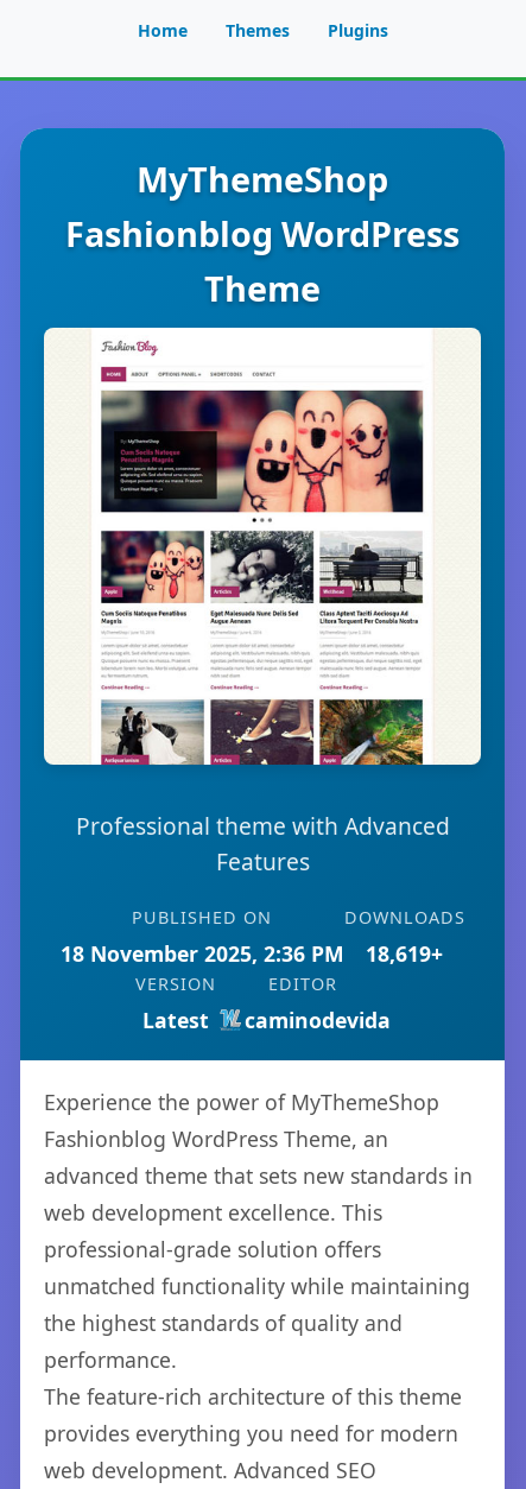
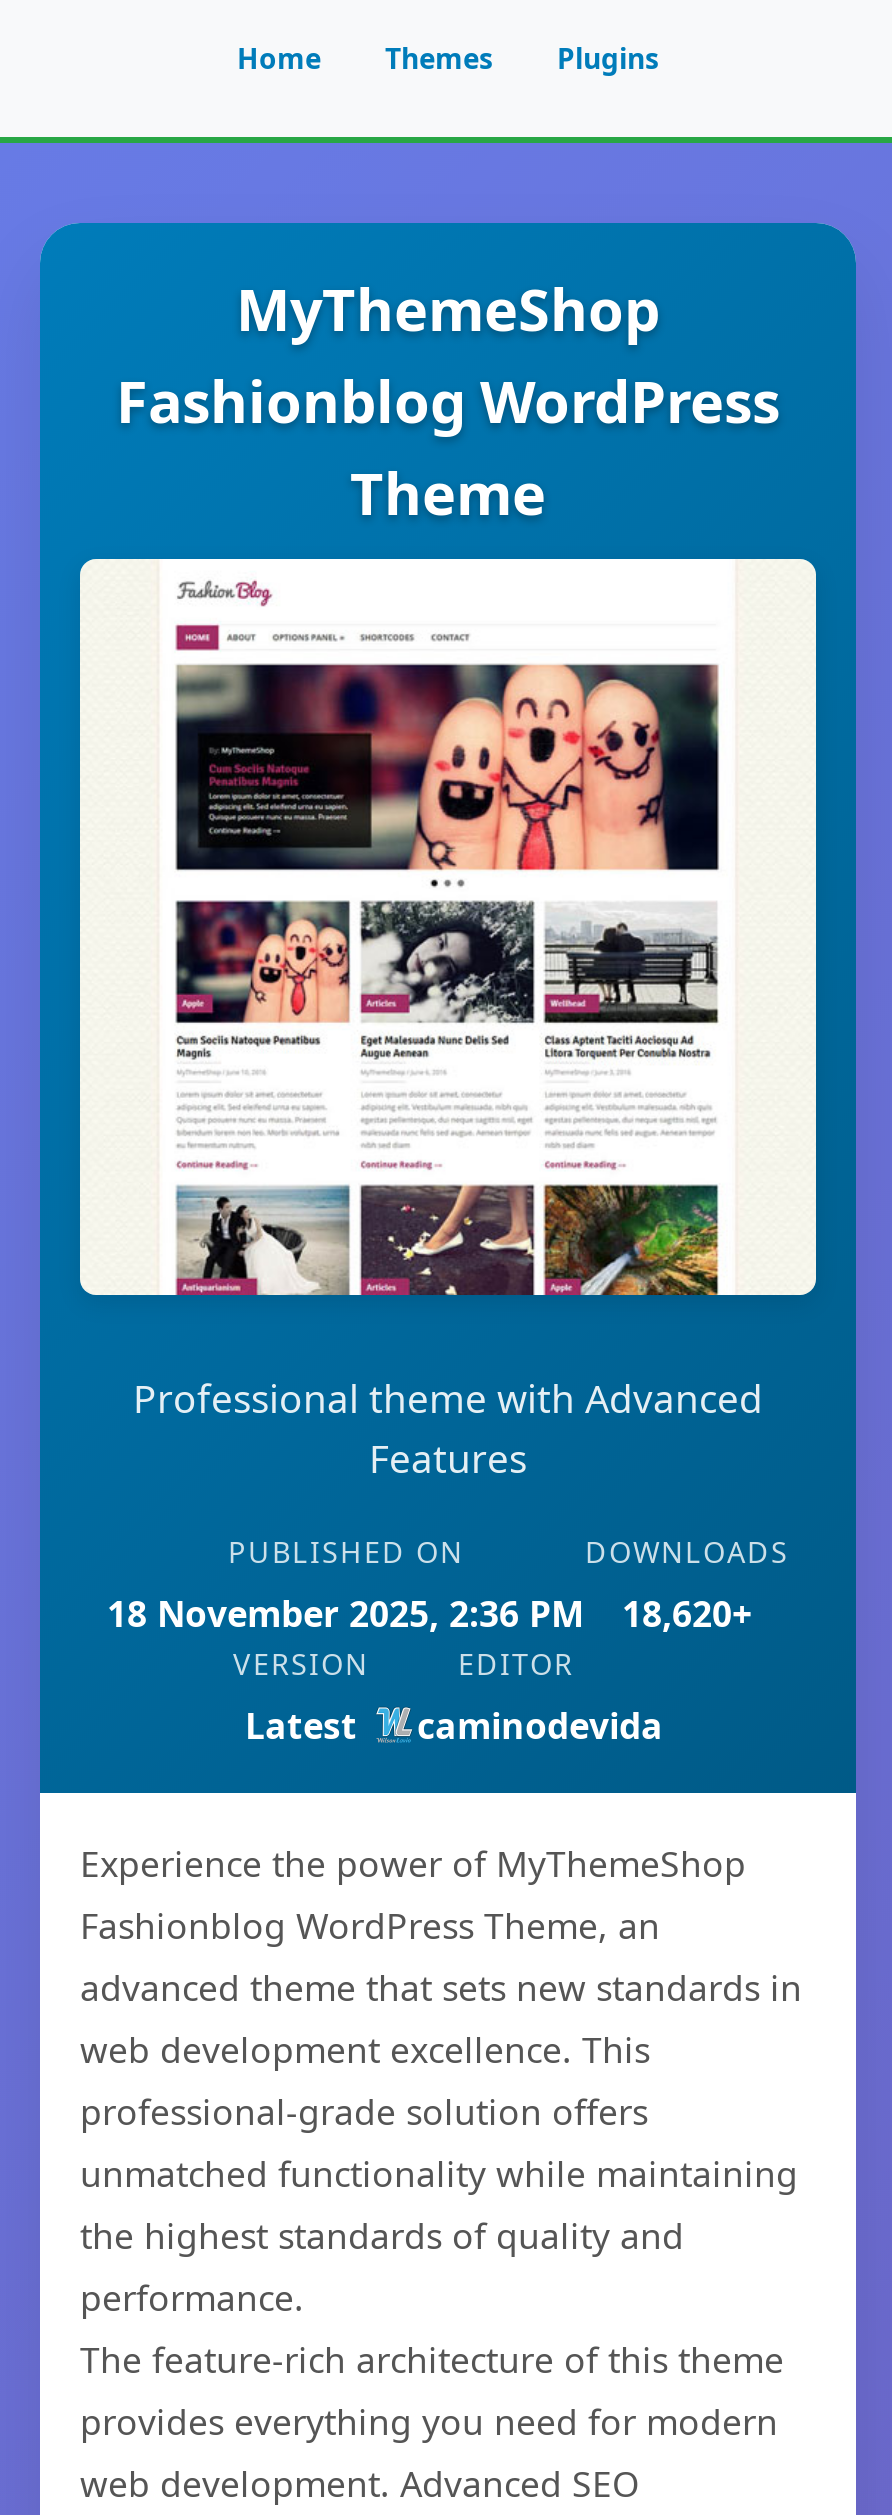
[60,939,443,968] 18 November 2025, 2:36 PM 18,619+ -> [107,1589,752,1637] 18 November 2025, 2:36 PM 18,620+

